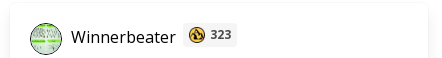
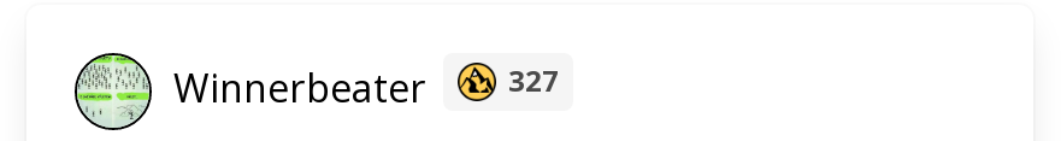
[210,26,231,43] 323 -> [508,60,559,101] 327

